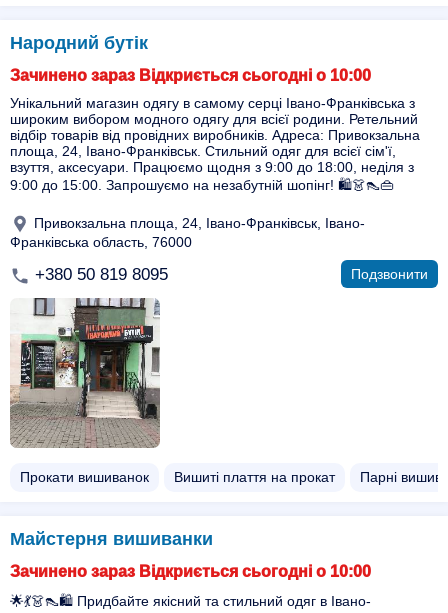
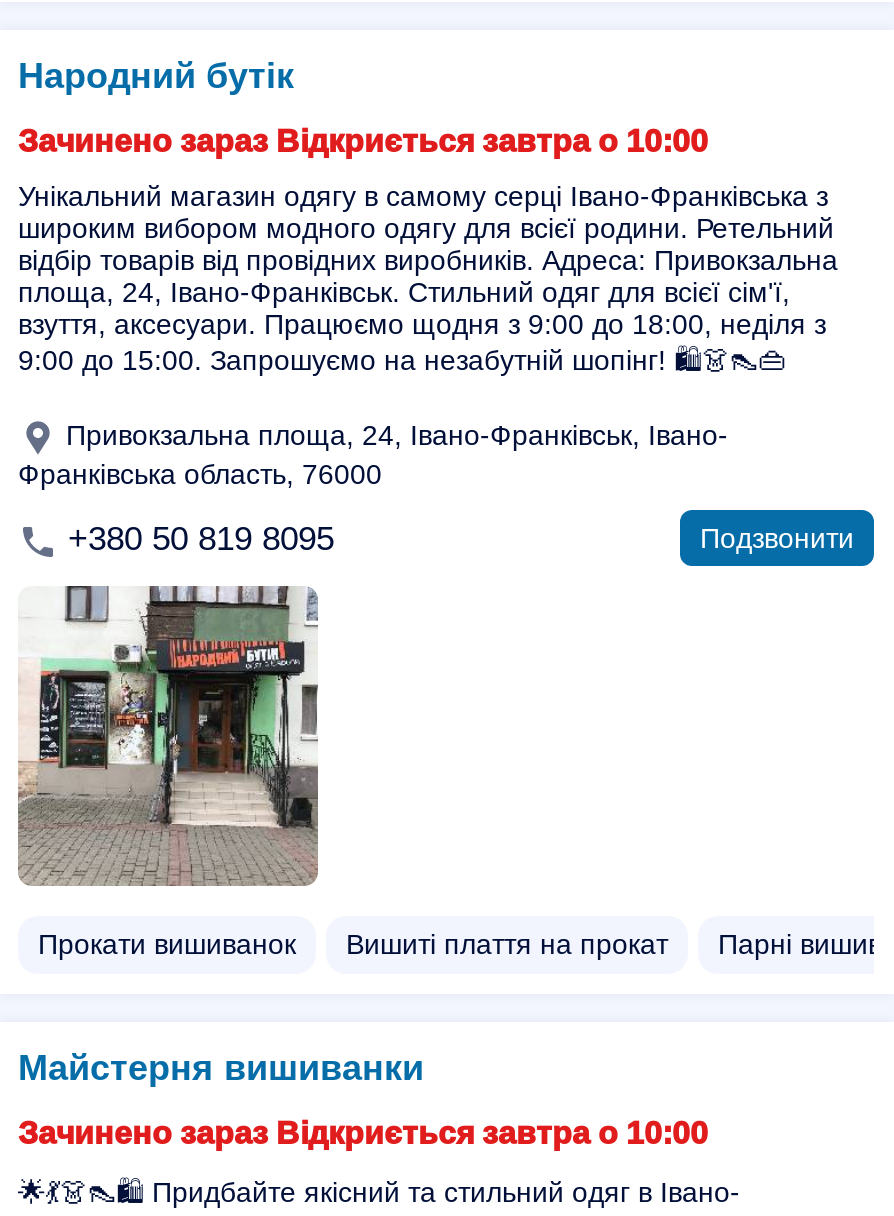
[10,67,371,84] Зачинено зараз Відкриється сьогодні о 10:00 -> [18,124,708,158] Зачинено зараз Відкриється завтра о 10:00
[10,563,371,580] Зачинено зараз Відкриється сьогодні о 10:00 -> [18,1116,708,1150] Зачинено зараз Відкриється завтра о 10:00

